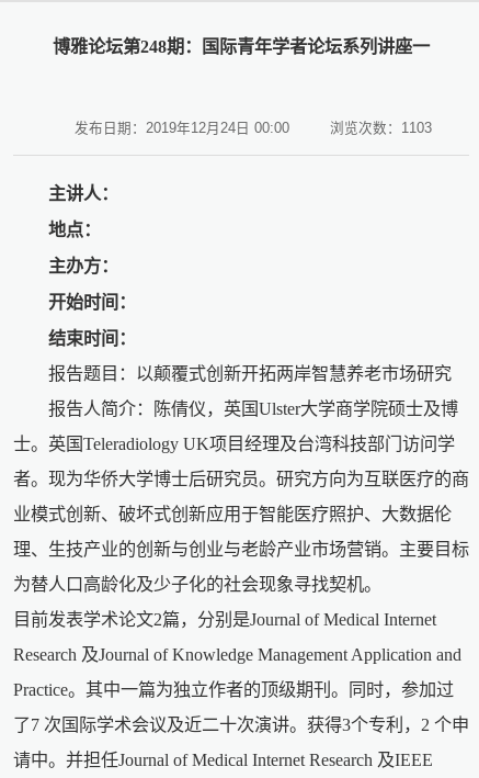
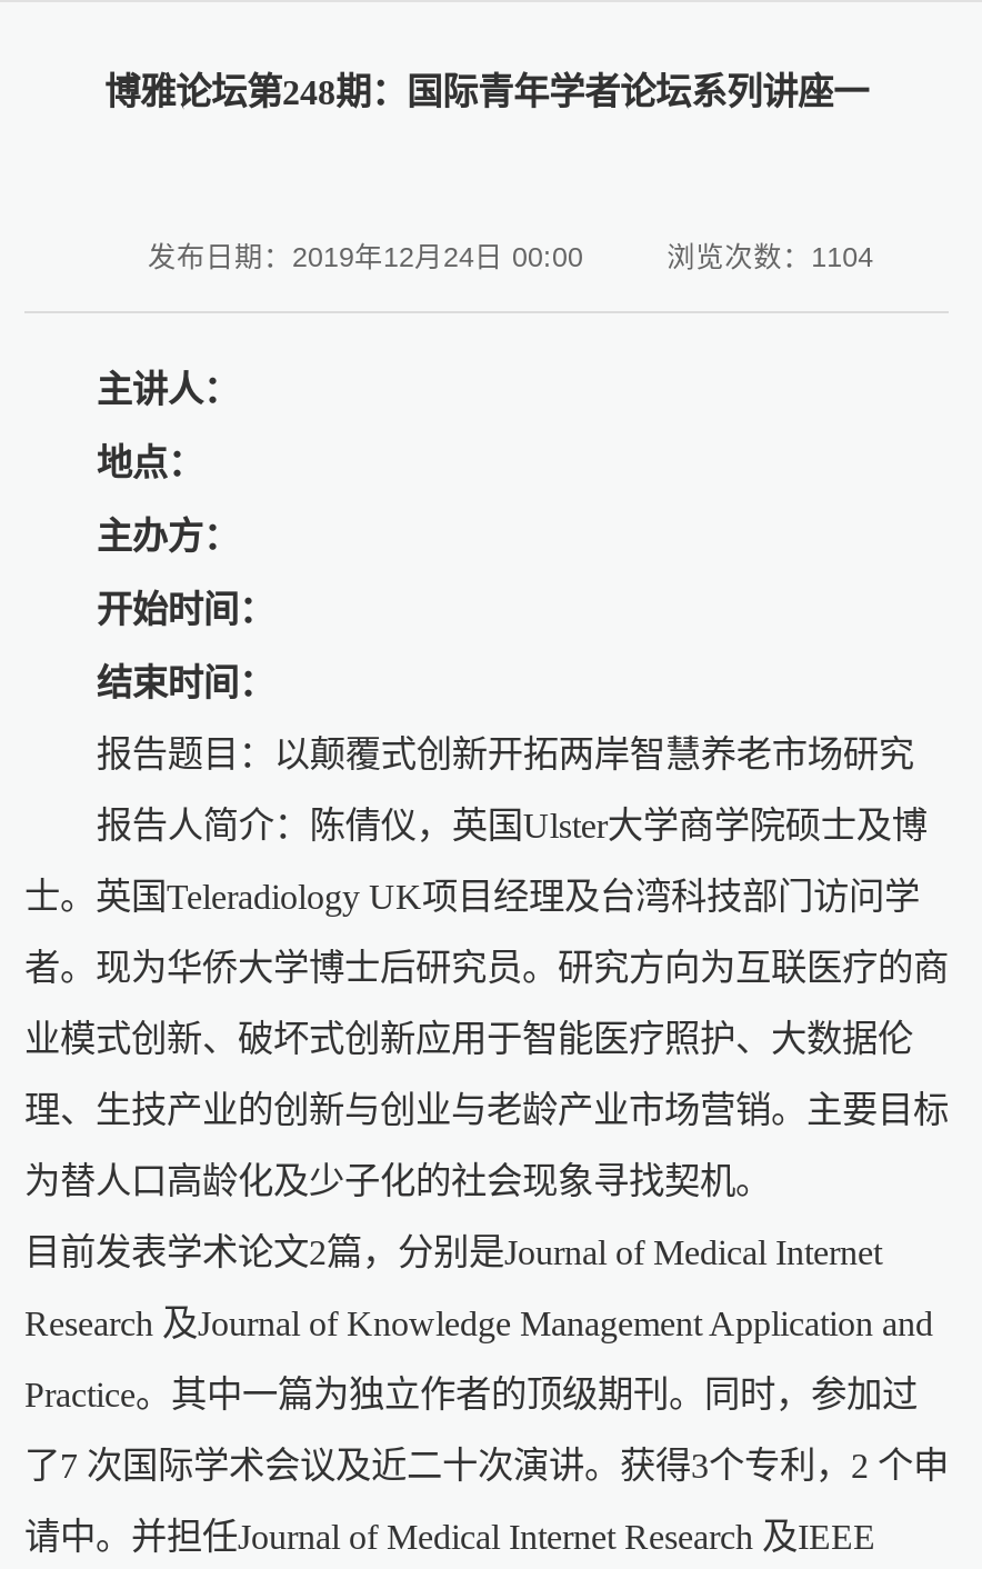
[330,121,432,136] 浏览次数：1103 -> [667,242,873,274] 浏览次数：1104

